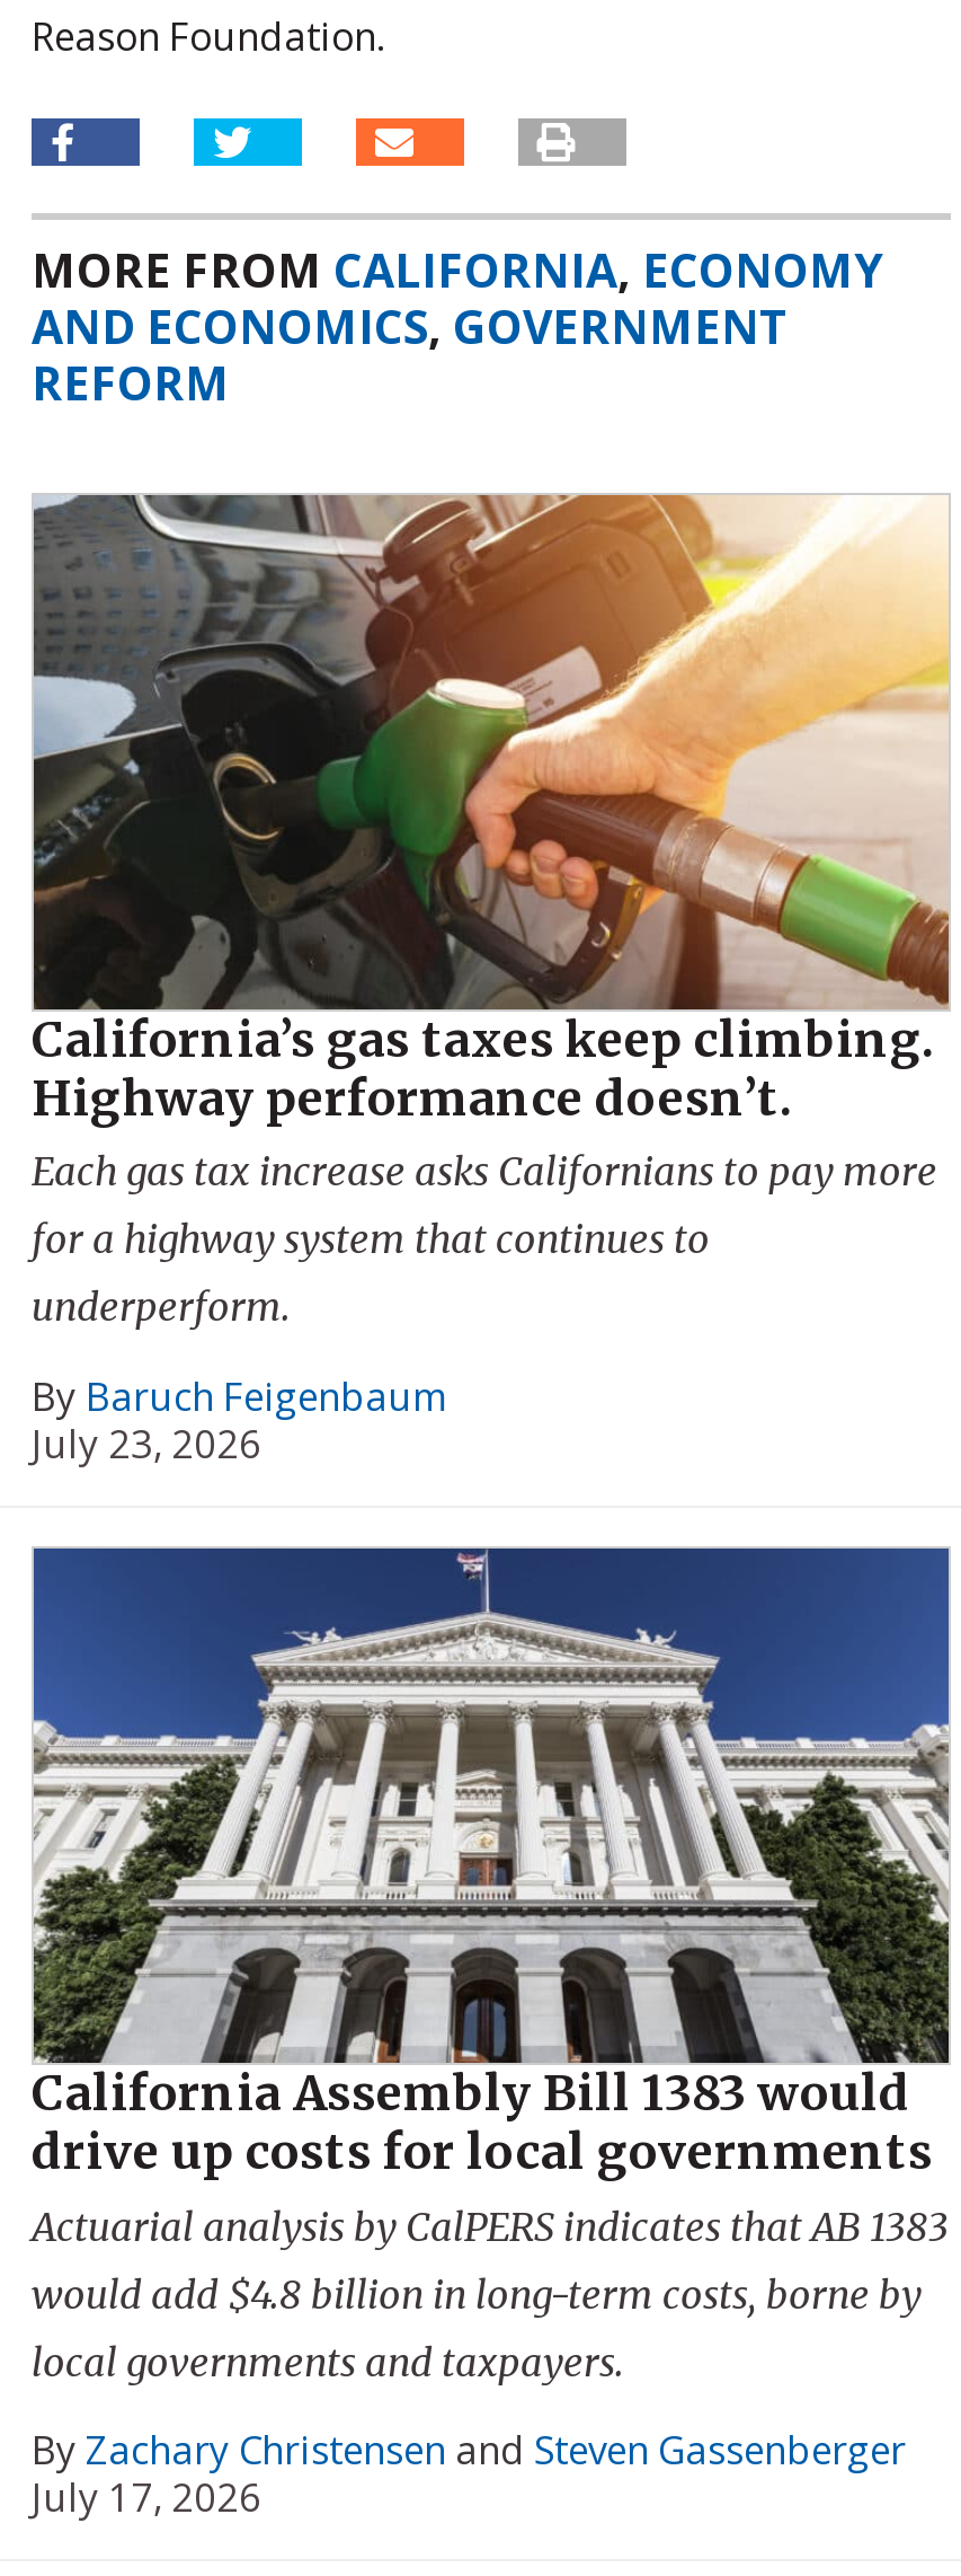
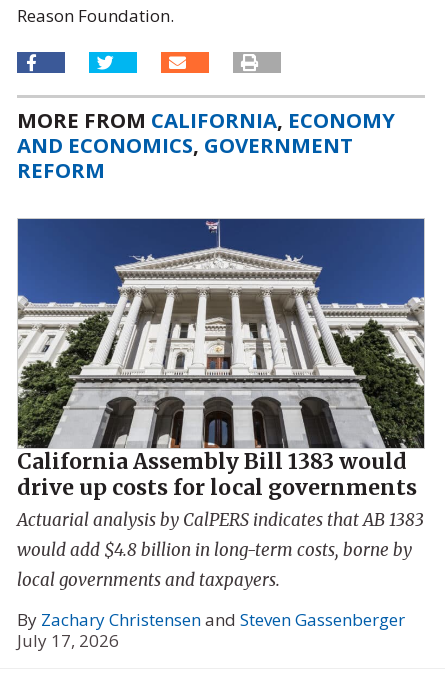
[32,492,951,1470] [image] | California’s gas taxes keep climbing. | Highway performance doesn’t. | Each gas tax increase asks Californians to pay more | for a highway system that continues to | underperform. | By Baruch Feigenbaum | July 23, 2026 -> none

